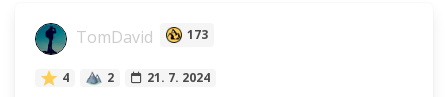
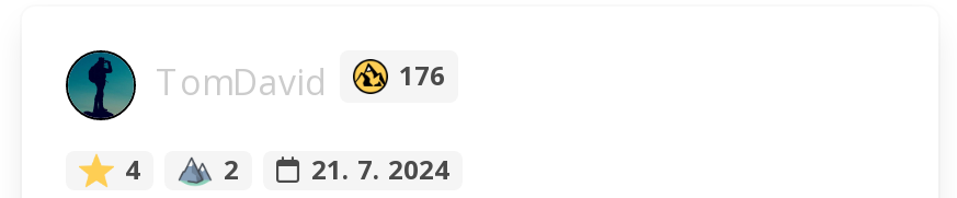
[72,26,208,48] TomDavid 173 -> [147,58,445,106] TomDavid 176

